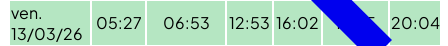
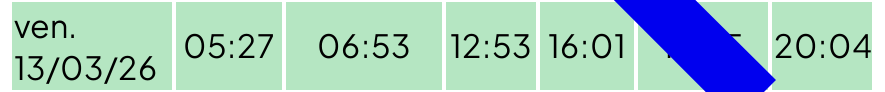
[229,12,319,33] 12:53 16:02 -> [450,24,626,66] 12:53 16:01

